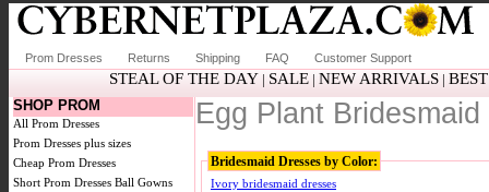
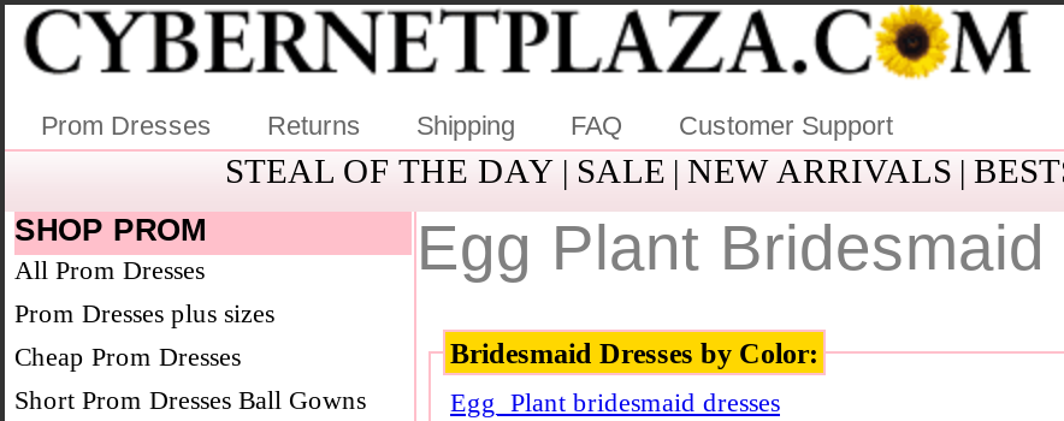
[211,177,336,190] Ivory bridesmaid dresses -> [450,387,780,416] Egg_Plant bridesmaid dresses

